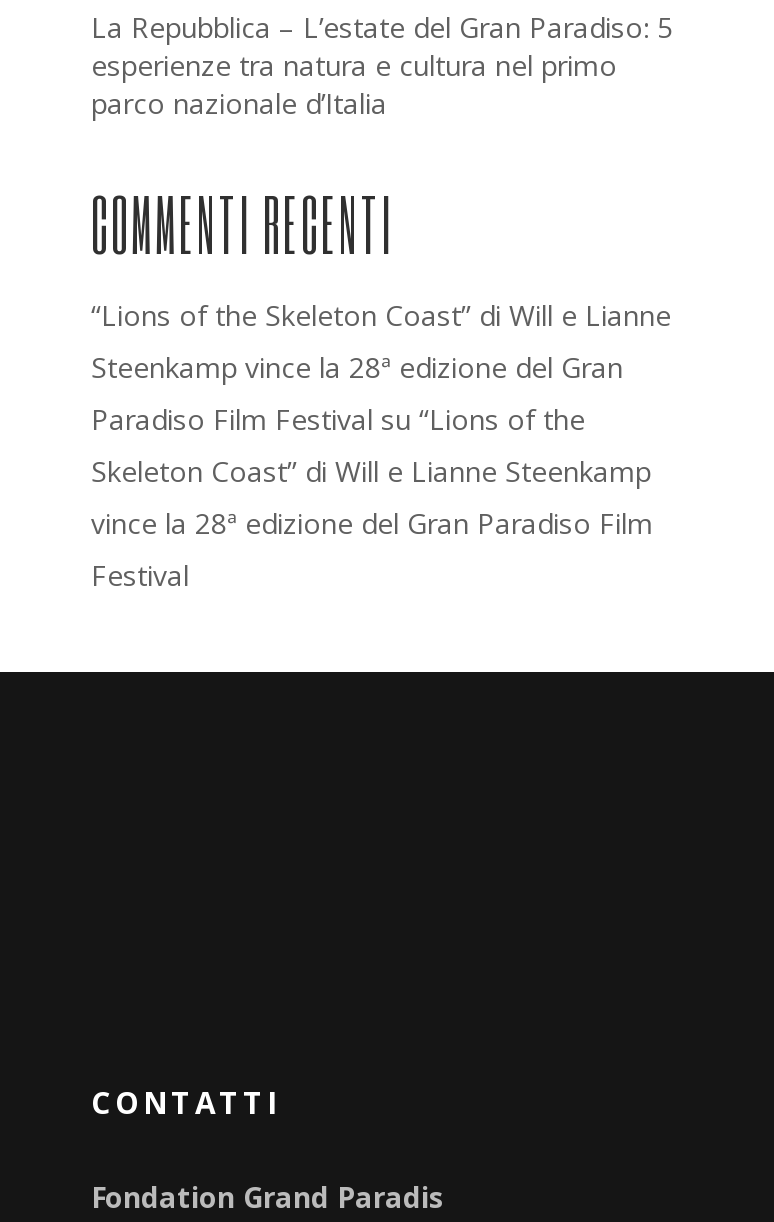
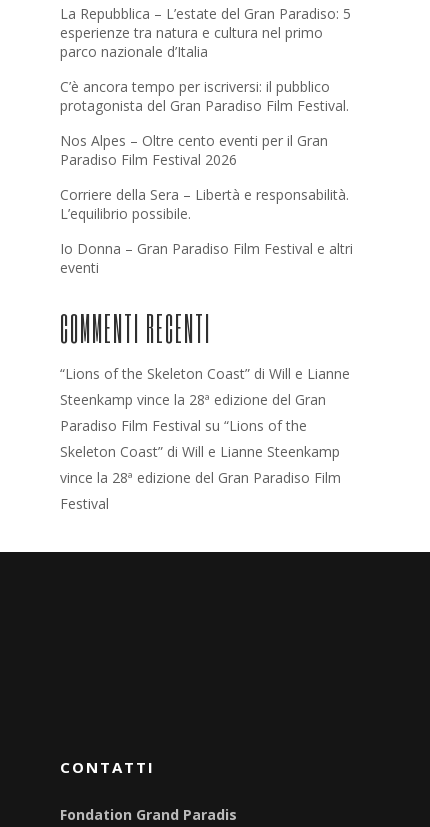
none -> [60,77,353,277] C’è ancora tempo per iscriversi: il pubblico | protagonista del Gran Paradiso Film Festival. | Nos Alpes – Oltre cento eventi per il Gran | Paradiso Film Festival 2026 | Corriere della Sera – Libertà e responsabilità. | L’equilibrio possibile. | Io Donna – Gran Paradiso Film Festival e altri | eventi

